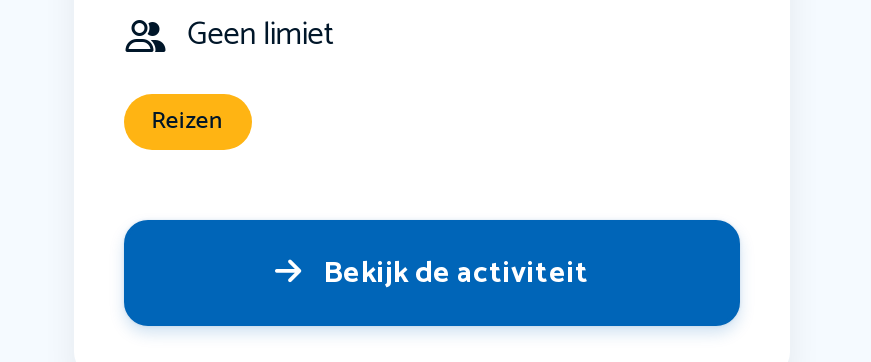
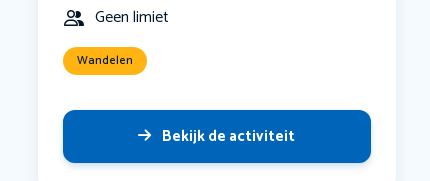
[152,103,224,141] Reizen -> [77,51,133,70] Wandelen

